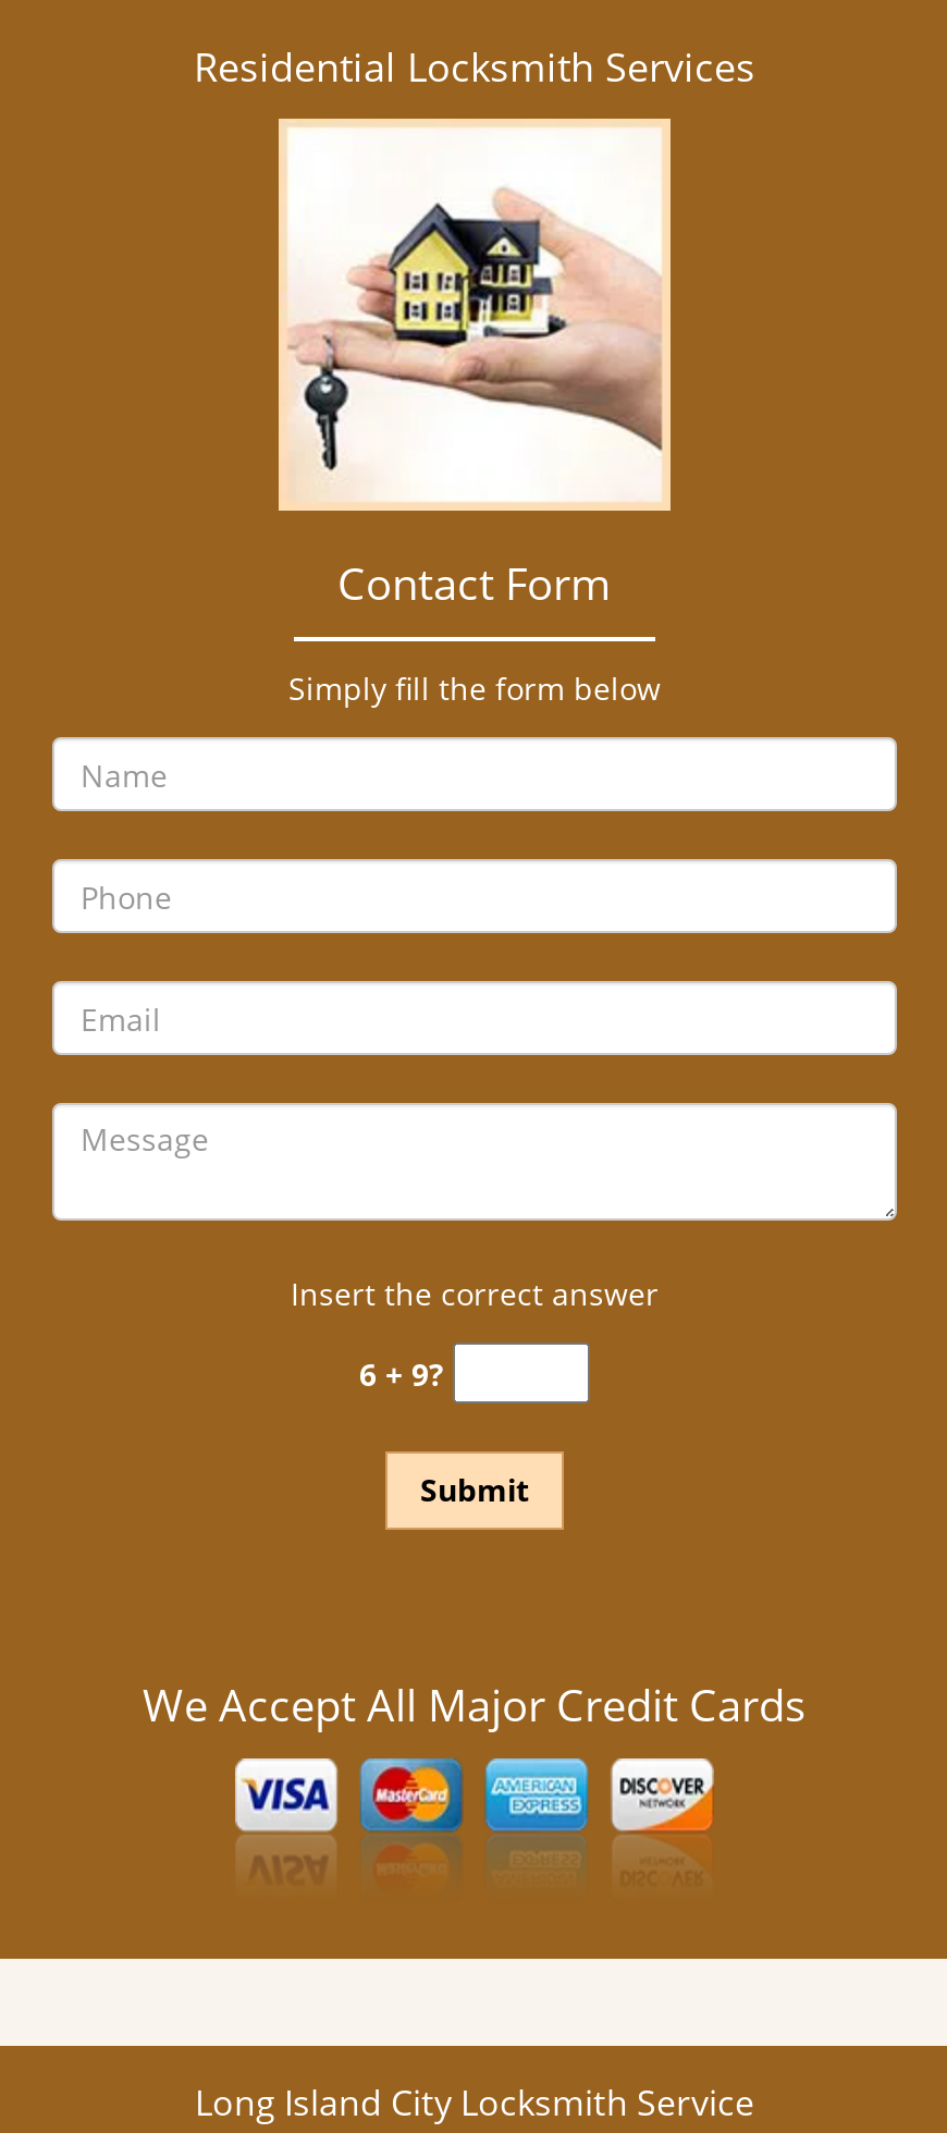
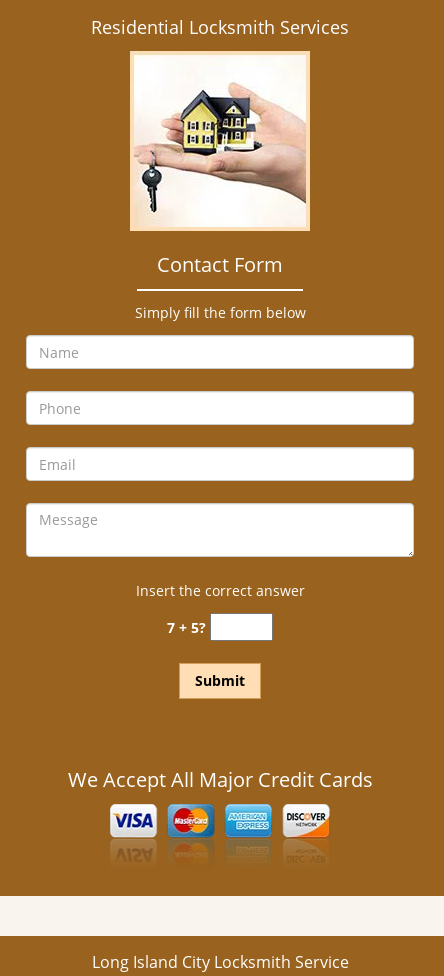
[359,1353,444,1395] 6 + 9? -> [167,618,206,637] 7 + 5?

